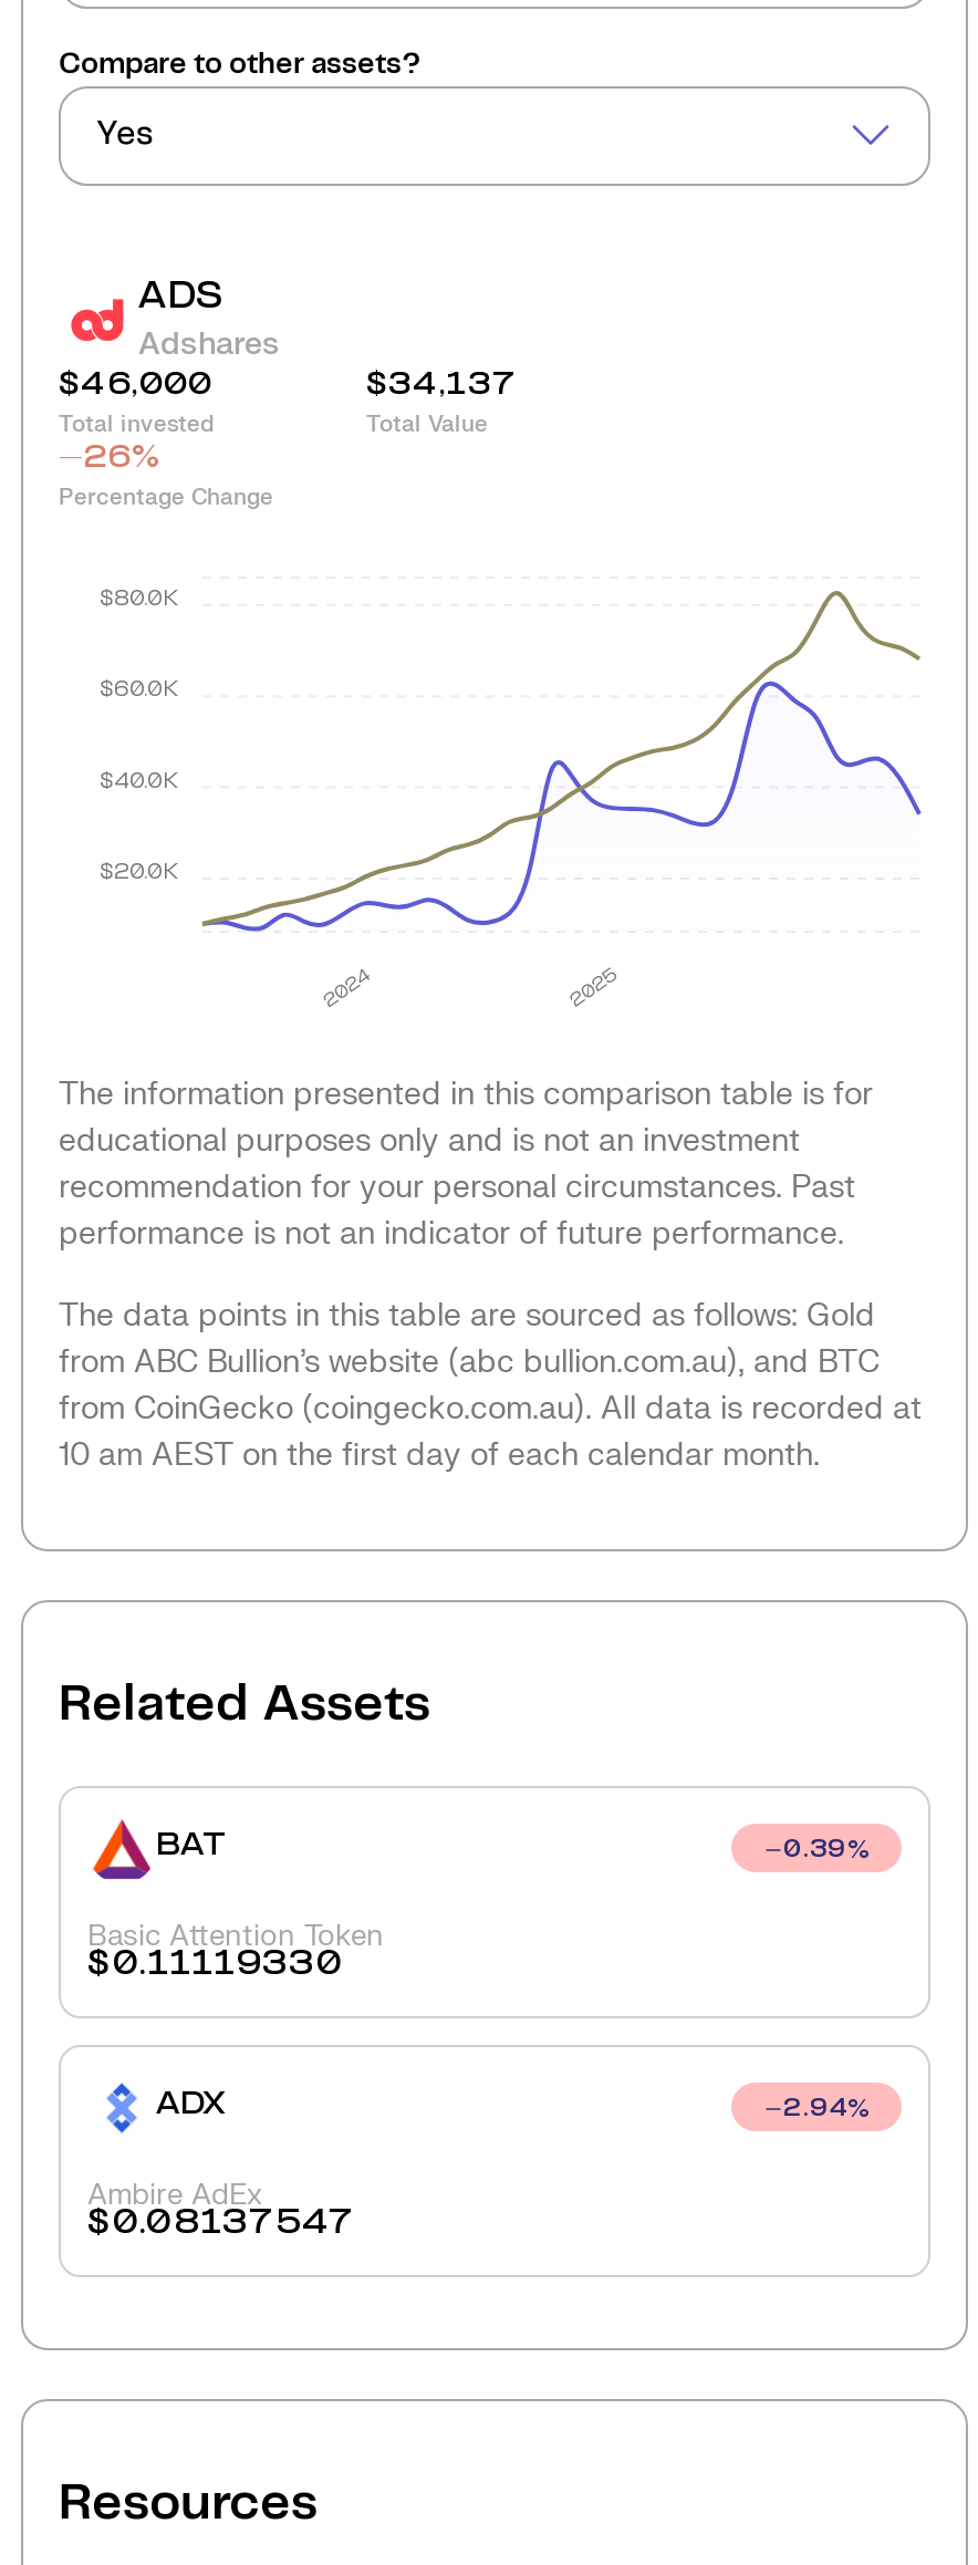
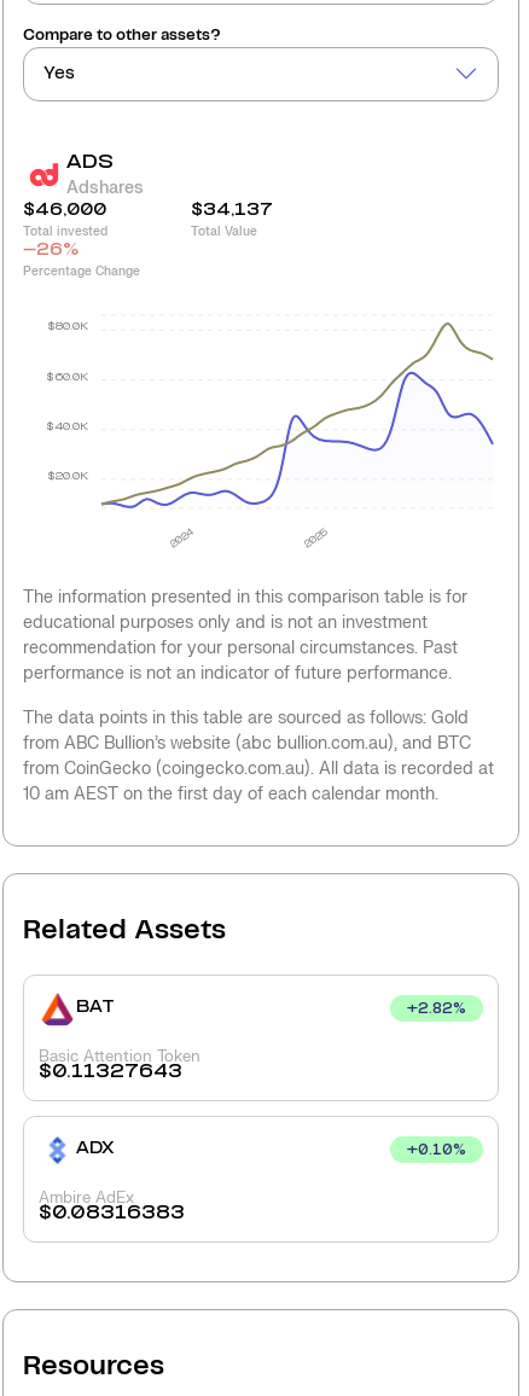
[783,1837,872,1864] 0.39% -> [407,1002,466,1017] +2.82%
[87,1947,344,1982] $0.11119330 -> [39,1062,182,1082] $0.11327643
[783,2096,872,2123] 2.94% -> [407,1144,466,1158] +0.10%
[87,2206,355,2241] $0.08137547 -> [39,1204,185,1223] $0.08316383

